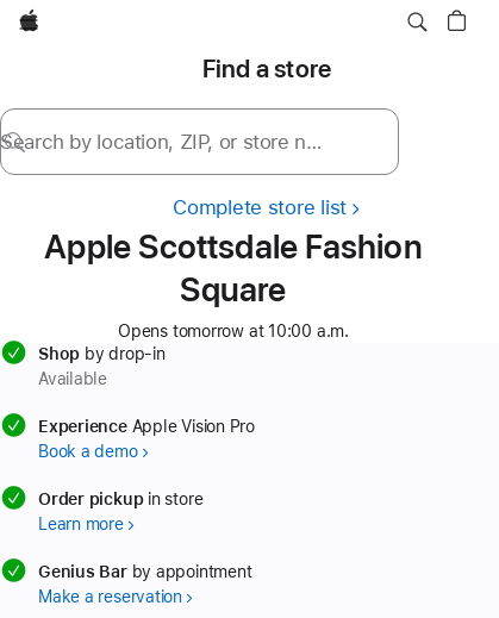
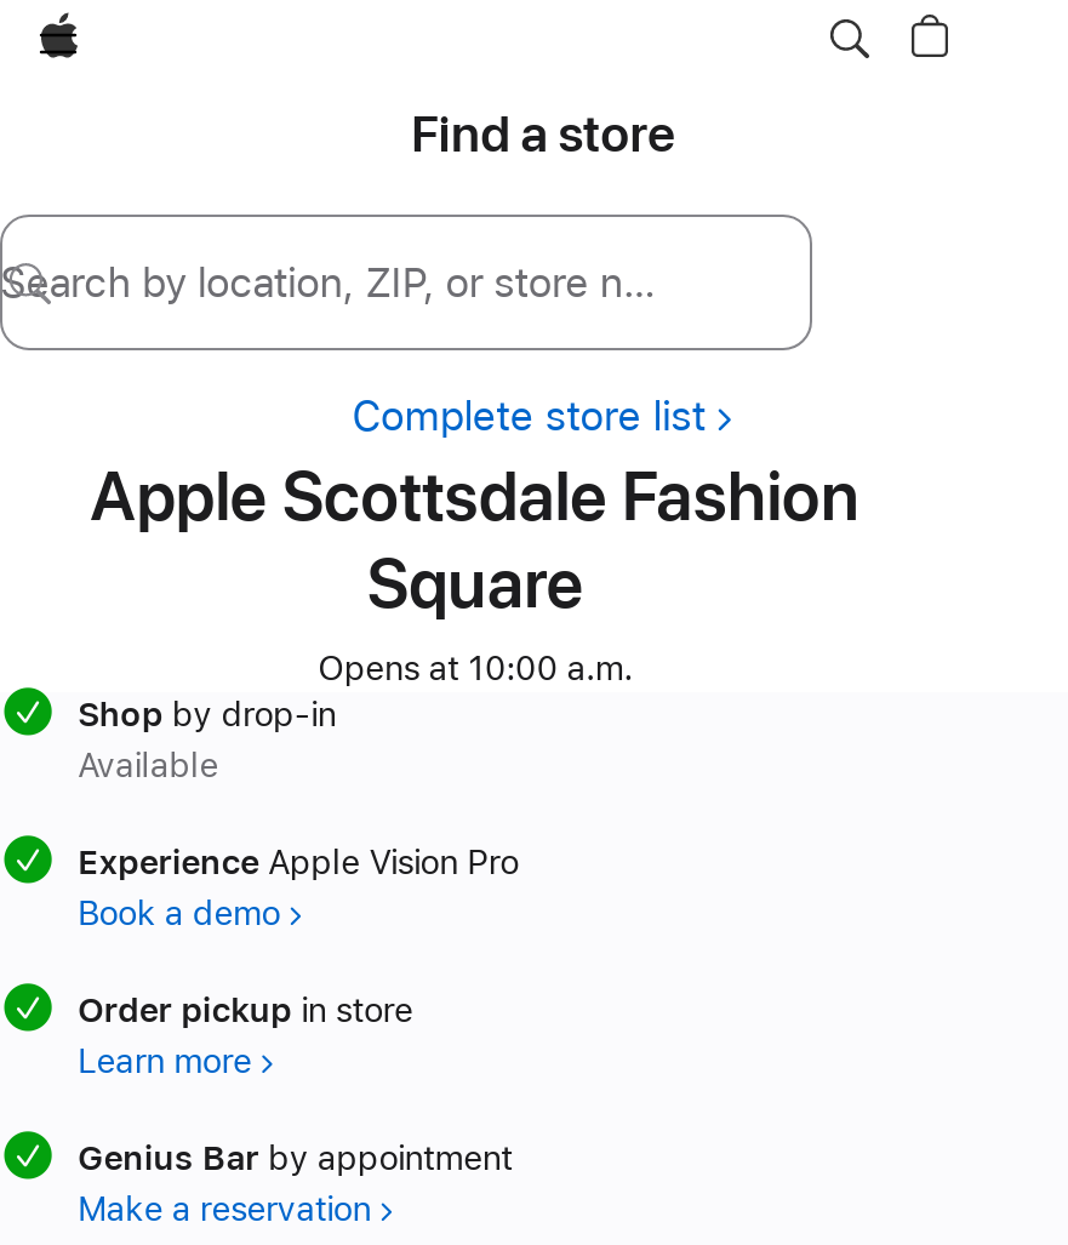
[118,322,349,341] Opens tomorrow at 10:00 a.m. -> [318,649,633,687] Opens at 10:00 a.m.

